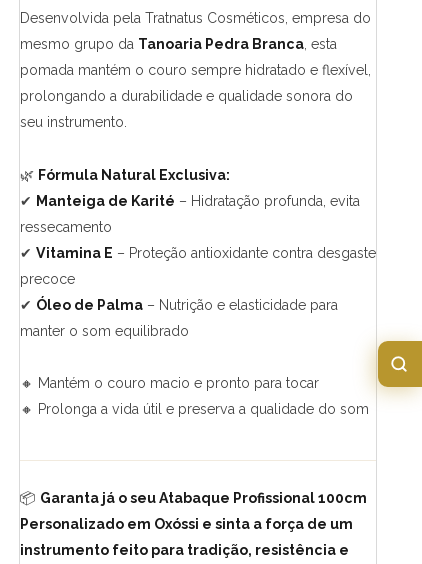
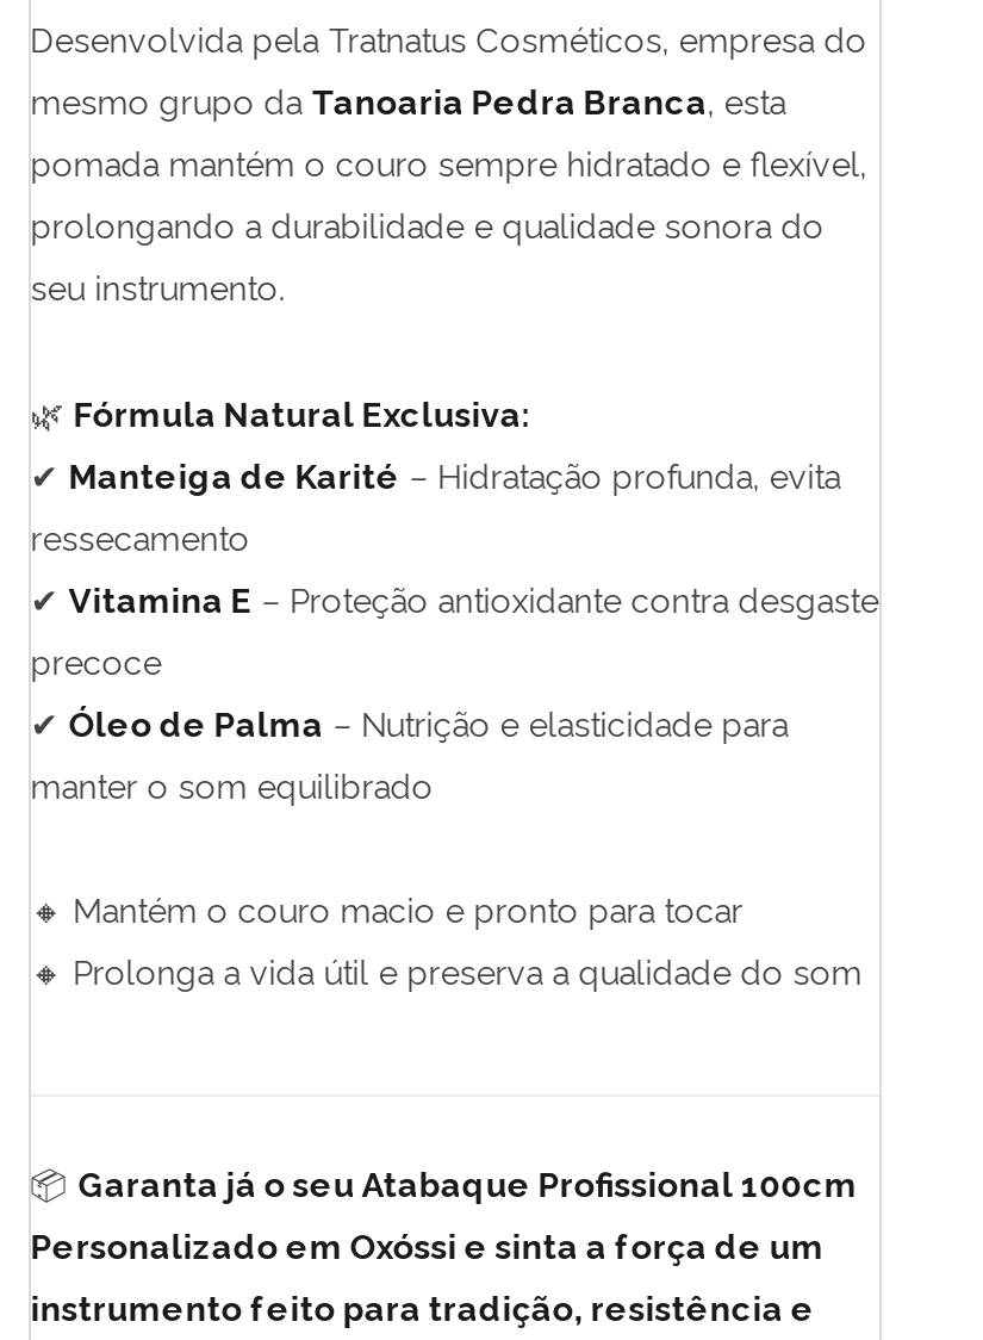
[367,338,419,398] [image] -> none

